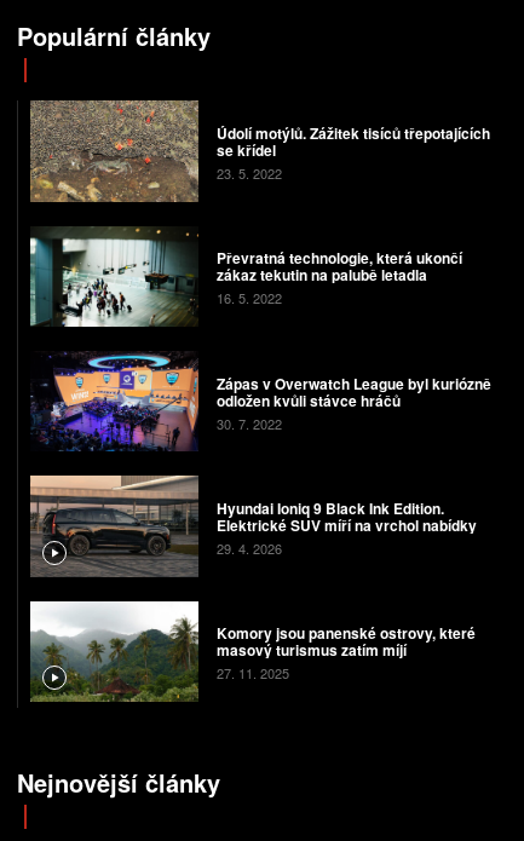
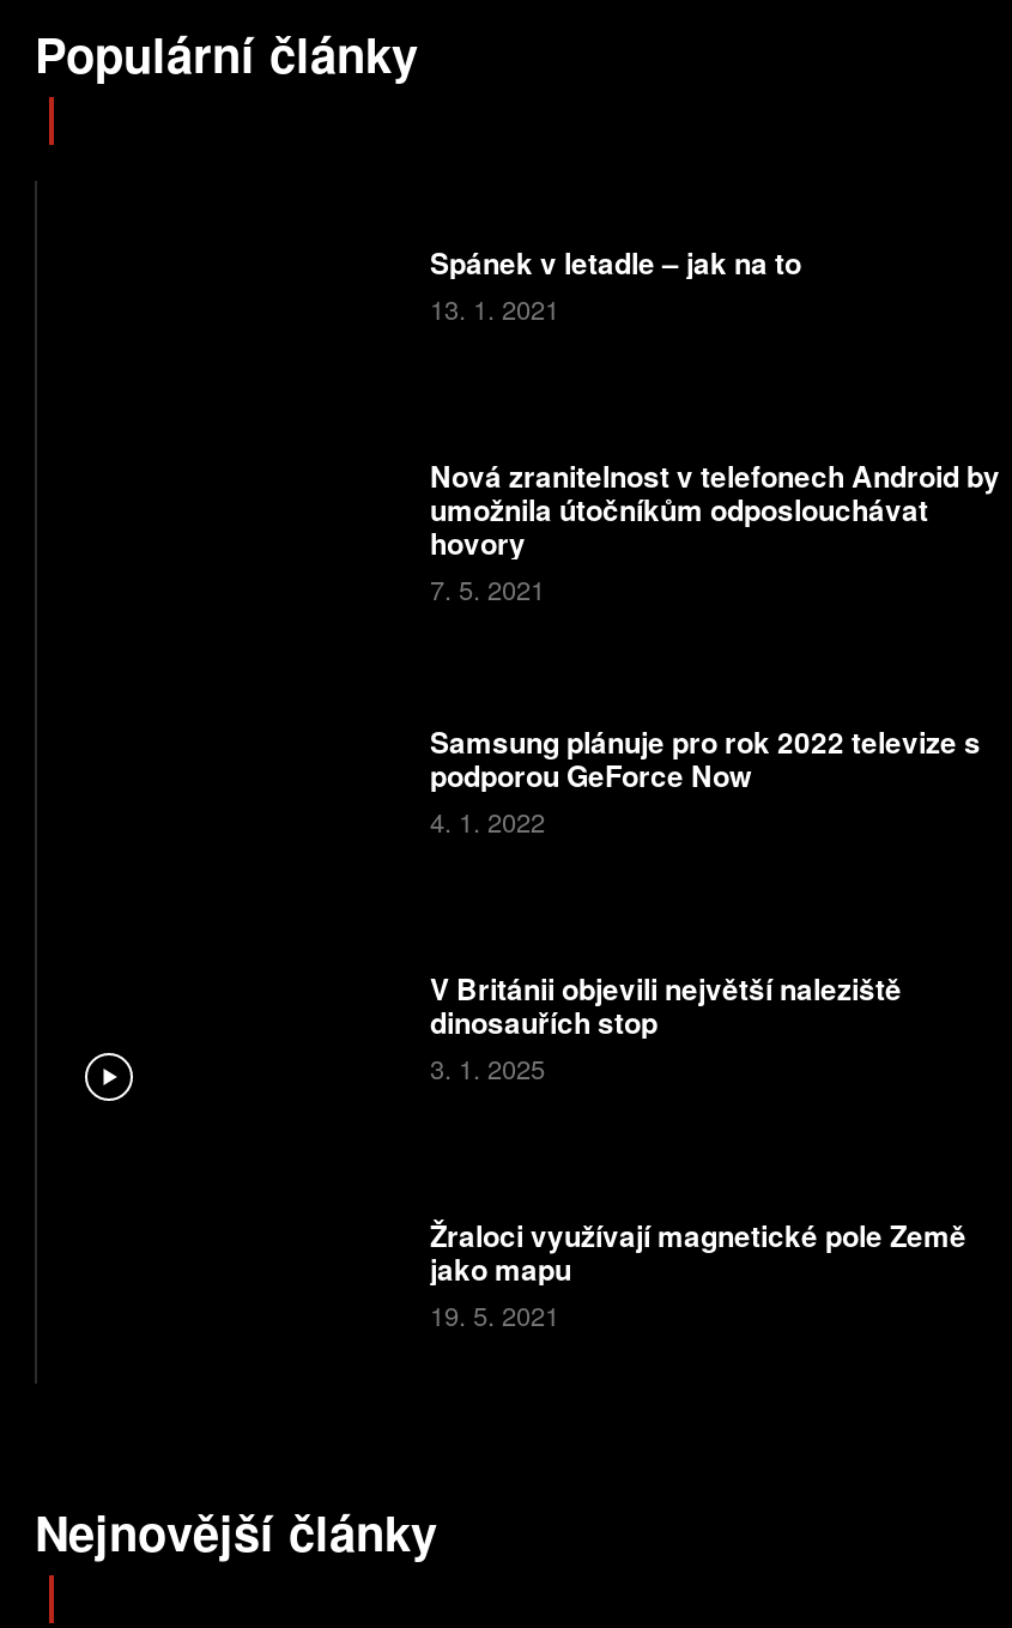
[29,99,200,203] [image] -> none
[216,122,490,182] Údolí motýlů. Zážitek tisíců třepotajících | se křídel | 23. 5. 2022 -> [430,240,801,327] Spánek v letadle – jak na to | 13. 1. 2021
[29,226,198,328] [image] -> none
[216,247,462,308] Převratná technologie, která ukončí | zákaz tekutin na palubě letadla | 16. 5. 2022 -> [430,454,1000,608] Nová zranitelnost v telefonech Android by | umožnila útočníkům odposlouchávat | hovory | 7. 5. 2021
[30,351,198,453] [image] -> none
[216,372,491,433] Zápas v Overwatch League byl kuriózně | odložen kvůli stávce hráčů | 30. 7. 2022 -> [430,719,981,839] Samsung plánuje pro rok 2022 televize s | podporou GeForce Now | 4. 1. 2022
[29,474,200,578] [image] -> none
[216,497,477,558] Hyundai Ioniq 9 Black Ink Edition. | Elektrické SUV míří na vrchol nabídky | 29. 4. 2026 -> [430,966,902,1086] V Británii objevili největší naleziště | dinosauřích stop | 3. 1. 2025
[29,600,200,703] [image] -> none
[216,622,475,683] Komory jsou panenské ostrovy, které | masový turismus zatím míjí | 27. 11. 2025 -> [430,1214,966,1334] Žraloci využívají magnetické pole Země | jako mapu | 19. 5. 2021

